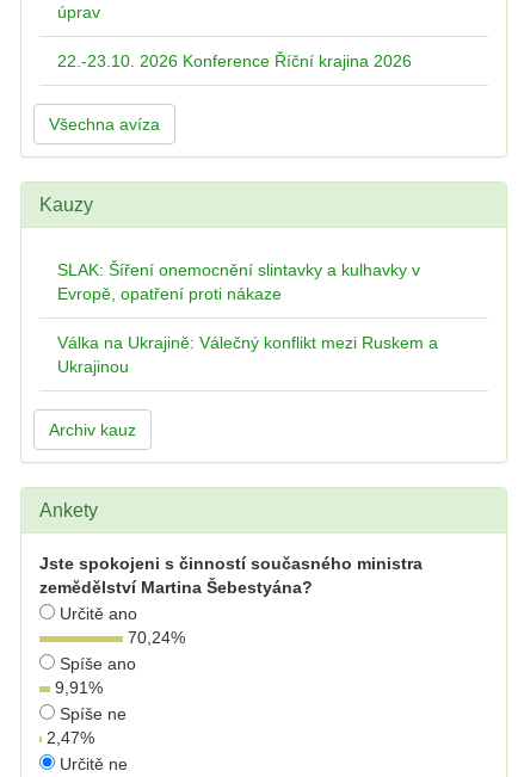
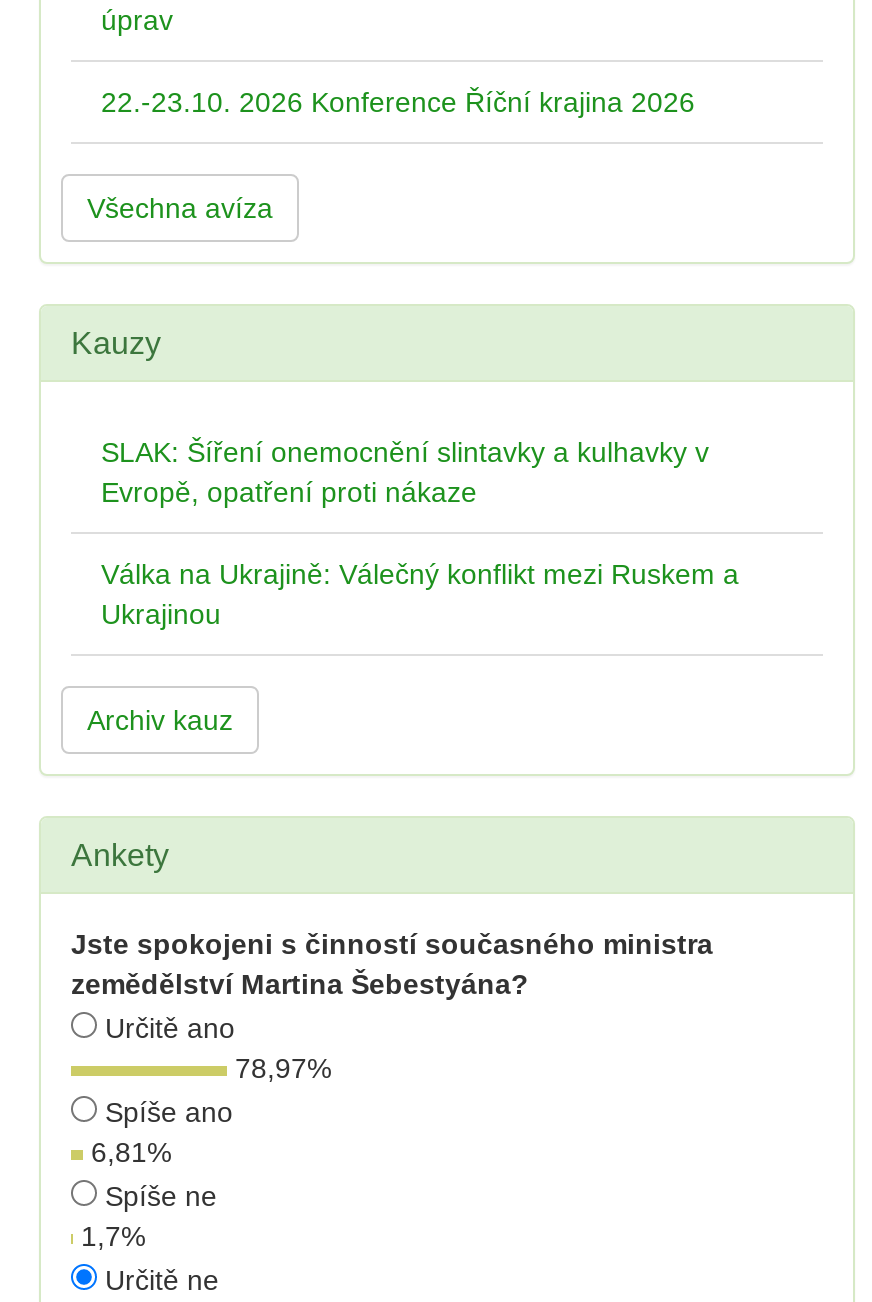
[123,628,185,647] 70,24% -> [227,1053,331,1085] 78,97%
[50,678,103,697] 9,91% -> [83,1137,171,1169] 6,81%
[42,728,94,748] 2,47% -> [73,1221,145,1253] 1,7%

